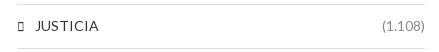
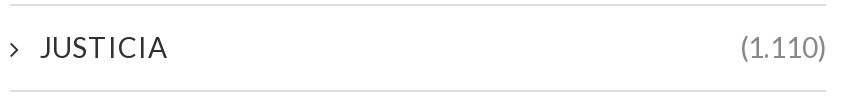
[382,17,425,34] (1.108) -> [740,30,826,64] (1.110)

